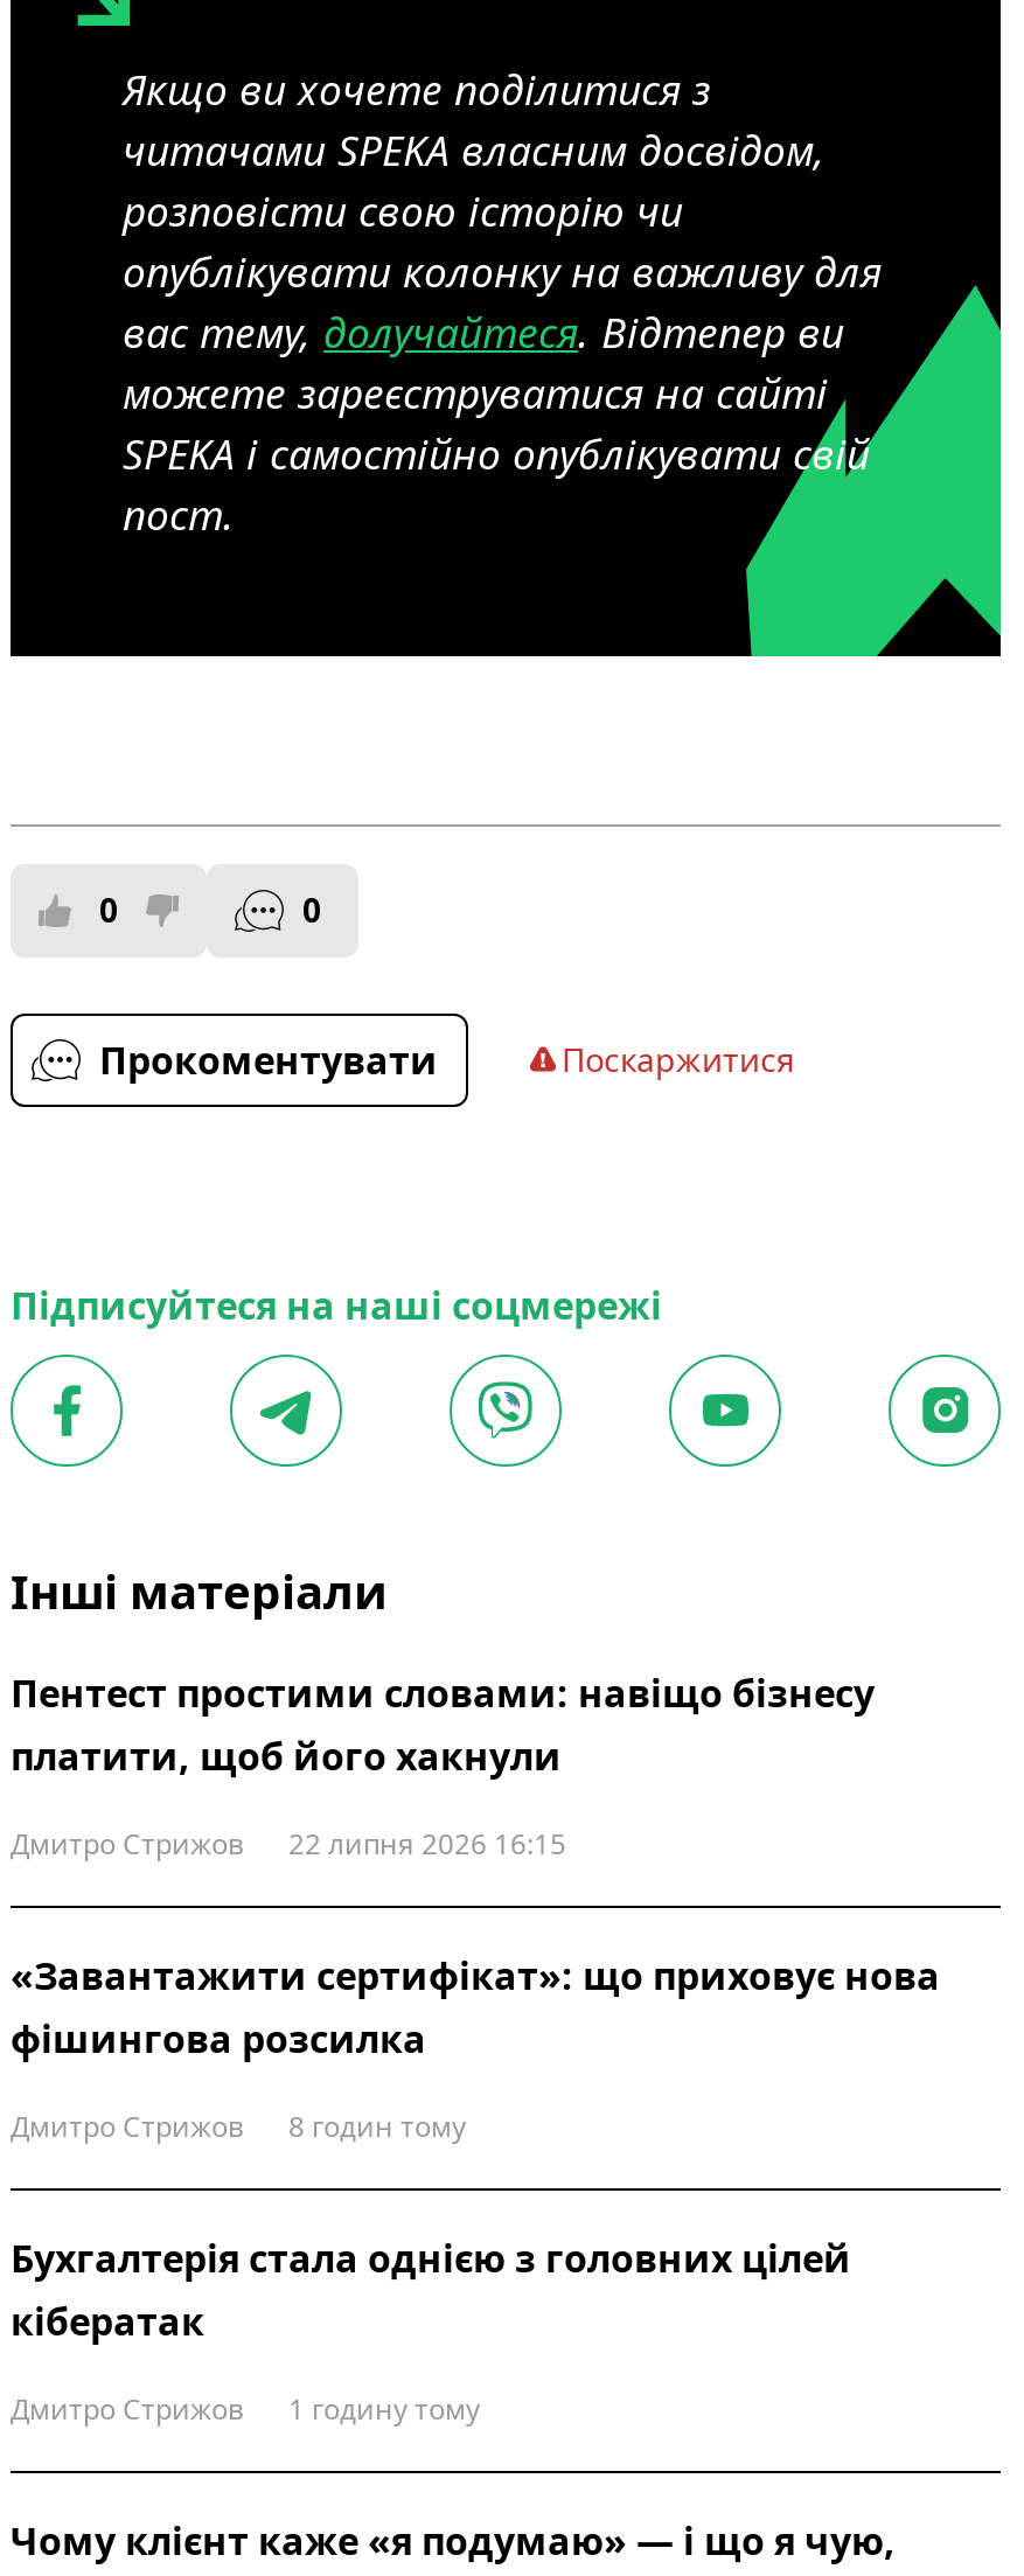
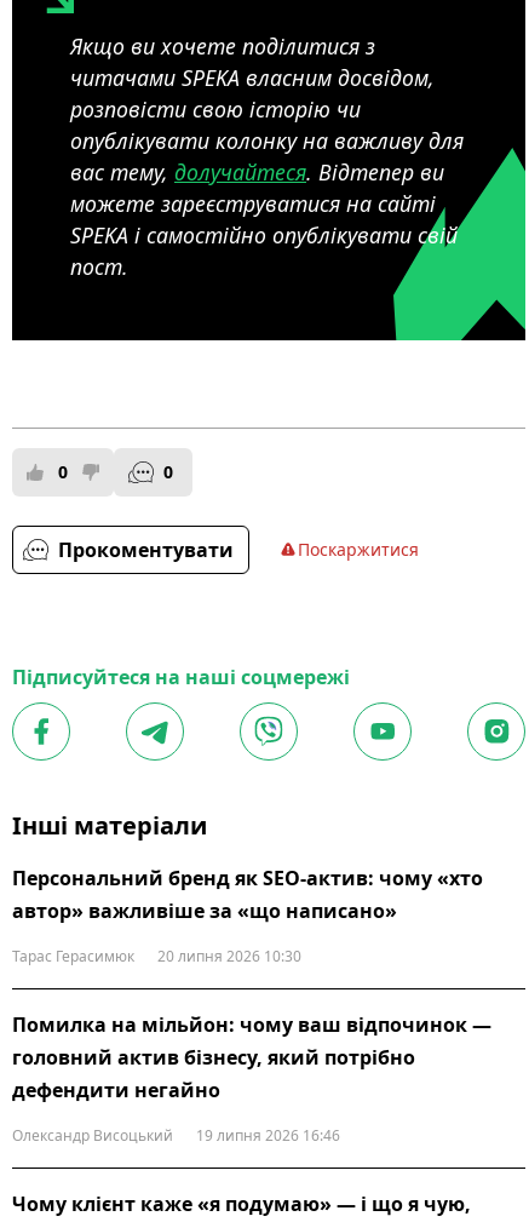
[11,1668,940,2429] Пентест простими словами: навіщо бізнесу | платити, щоб його хакнули | Дмитро Стрижов | 22 липня 2026 16:15 | «Завантажити сертифікат»: що приховує нова | фішингова розсилка | Дмитро Стрижов | 8 годин тому | Бухгалтерія стала однією з головних цілей | кібератак | Дмитро Стрижов | 1 годину тому -> [12,865,491,1146] Персональний бренд як SEO-актив: чому «хто | автор» важливіше за «що написано» | Тарас Герасимюк | 20 липня 2026 10:30 | Помилка на мільйон: чому ваш відпочинок — | головний актив бізнесу, який потрібно | дефендити негайно | Олександр Висоцький | 19 липня 2026 16:46

